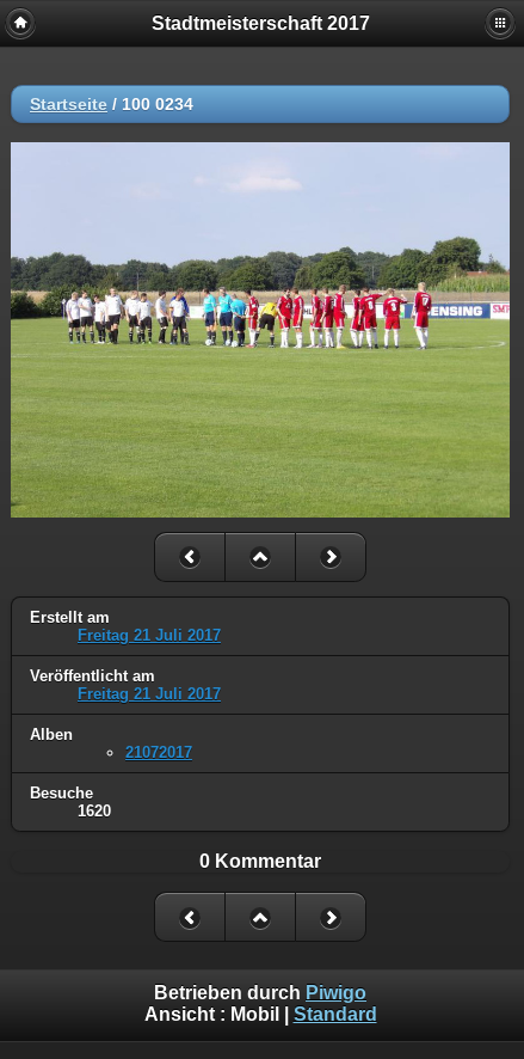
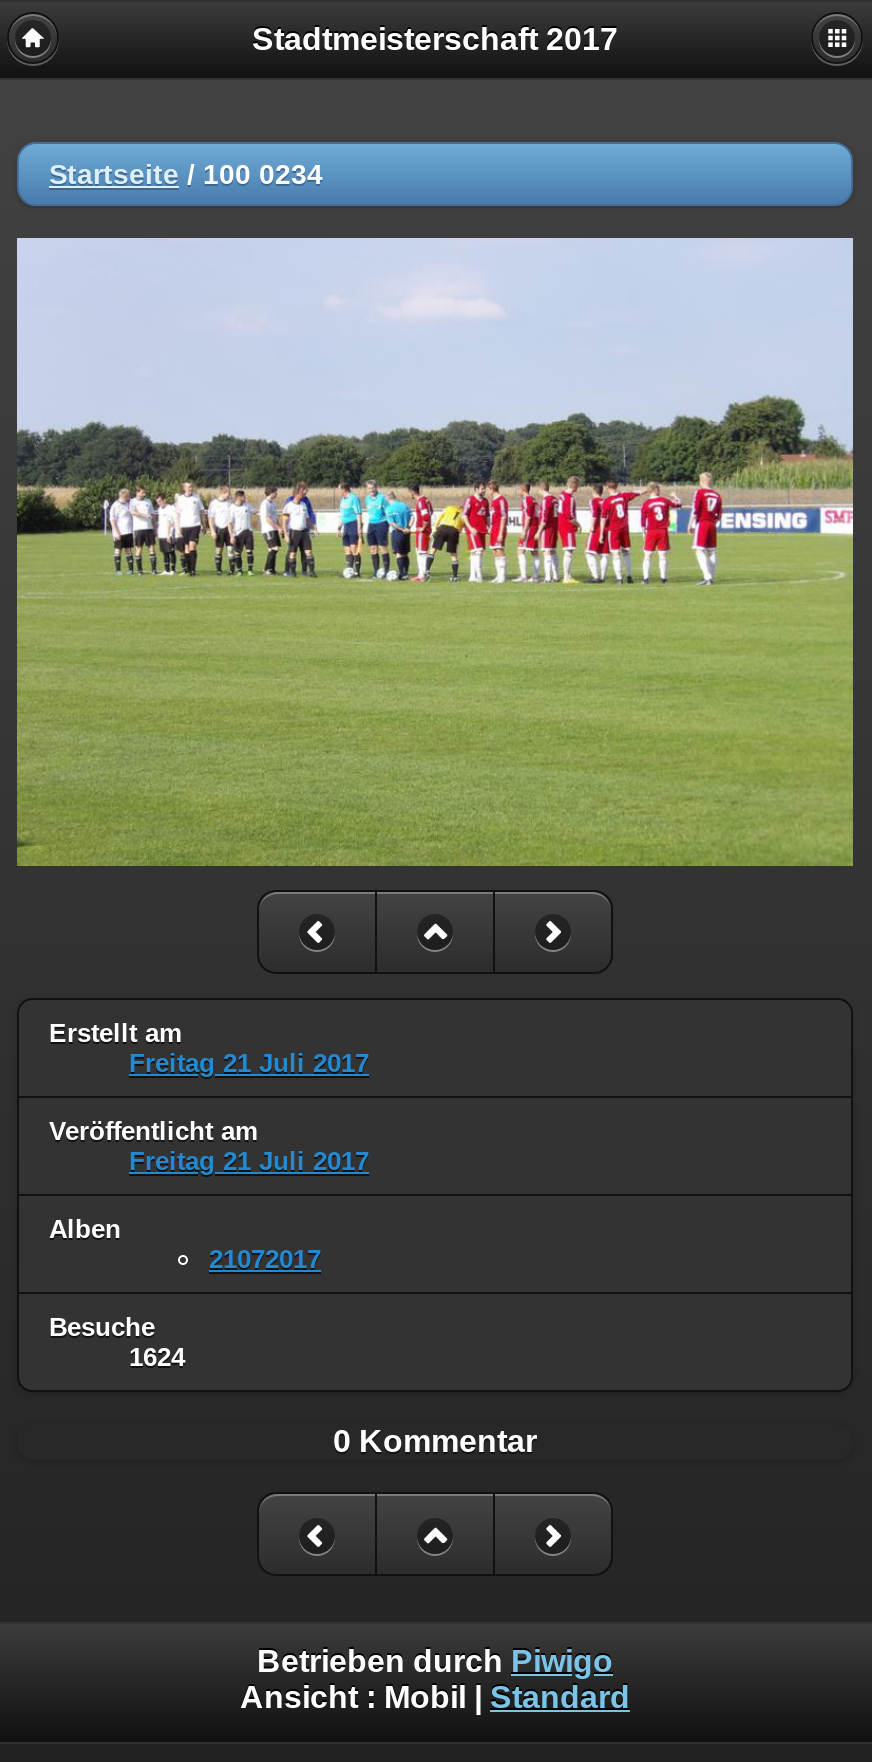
[78,802,111,820] 1620 -> [129,1342,185,1372] 1624

